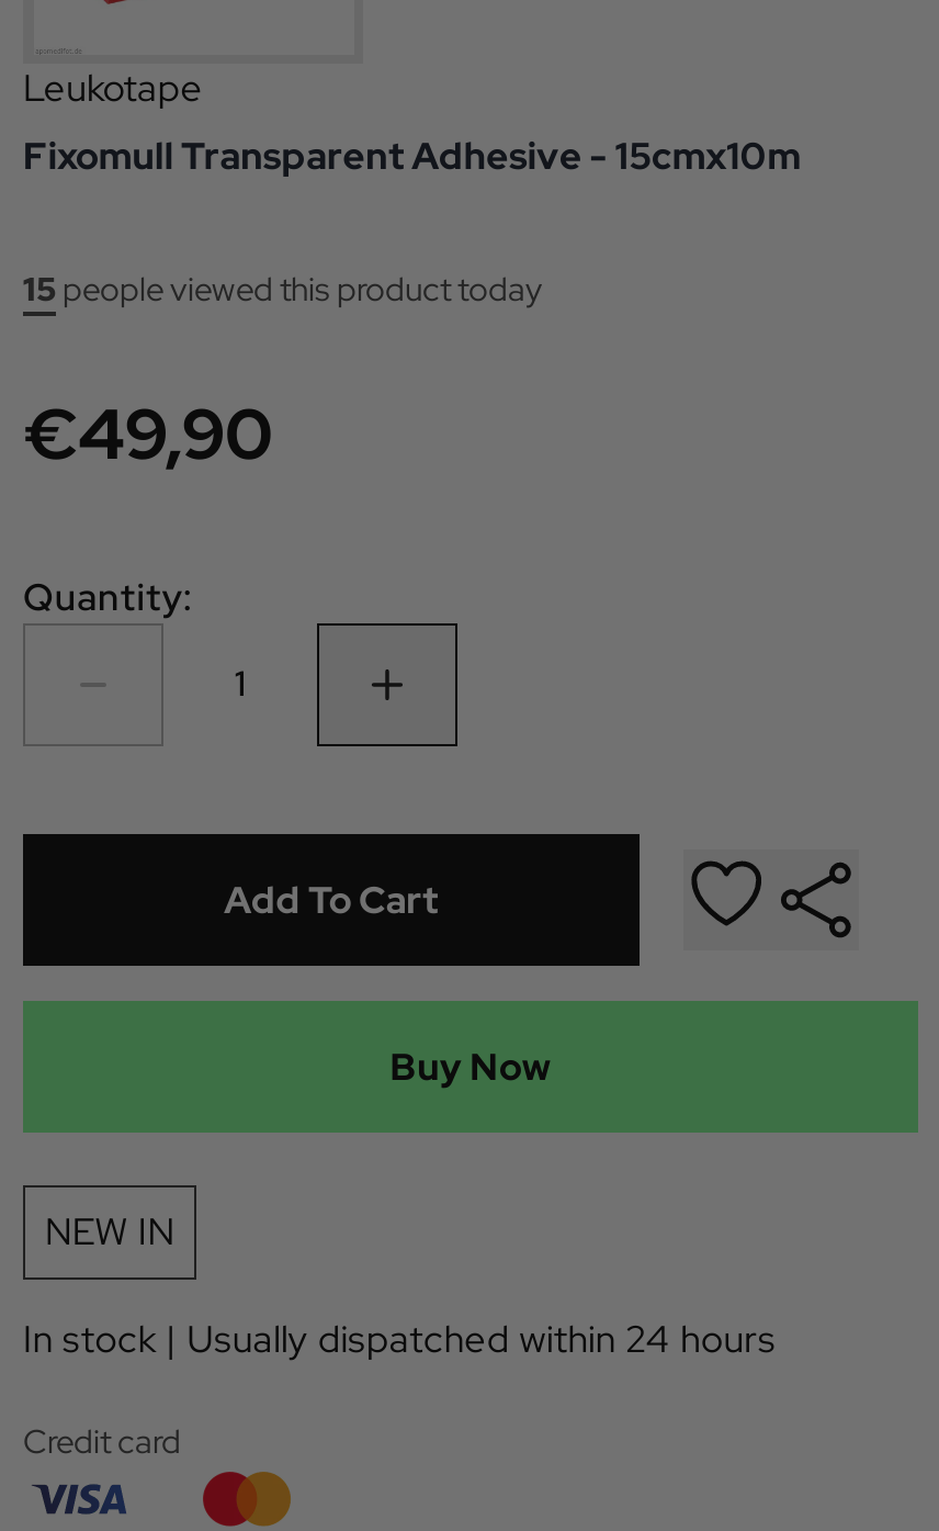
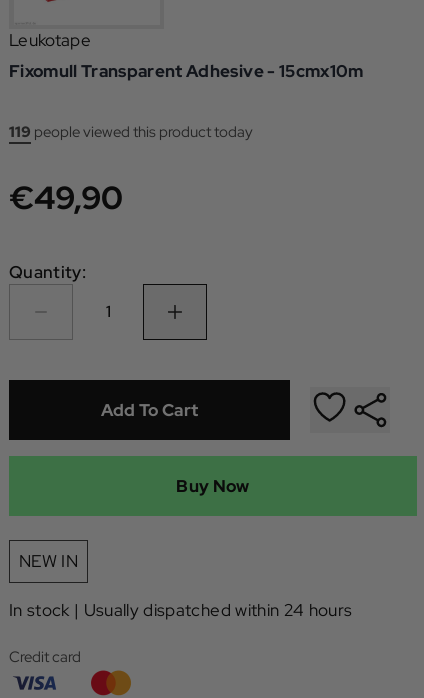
[23,268,543,312] 15 people viewed this product today -> [9,122,253,142] 119 people viewed this product today

